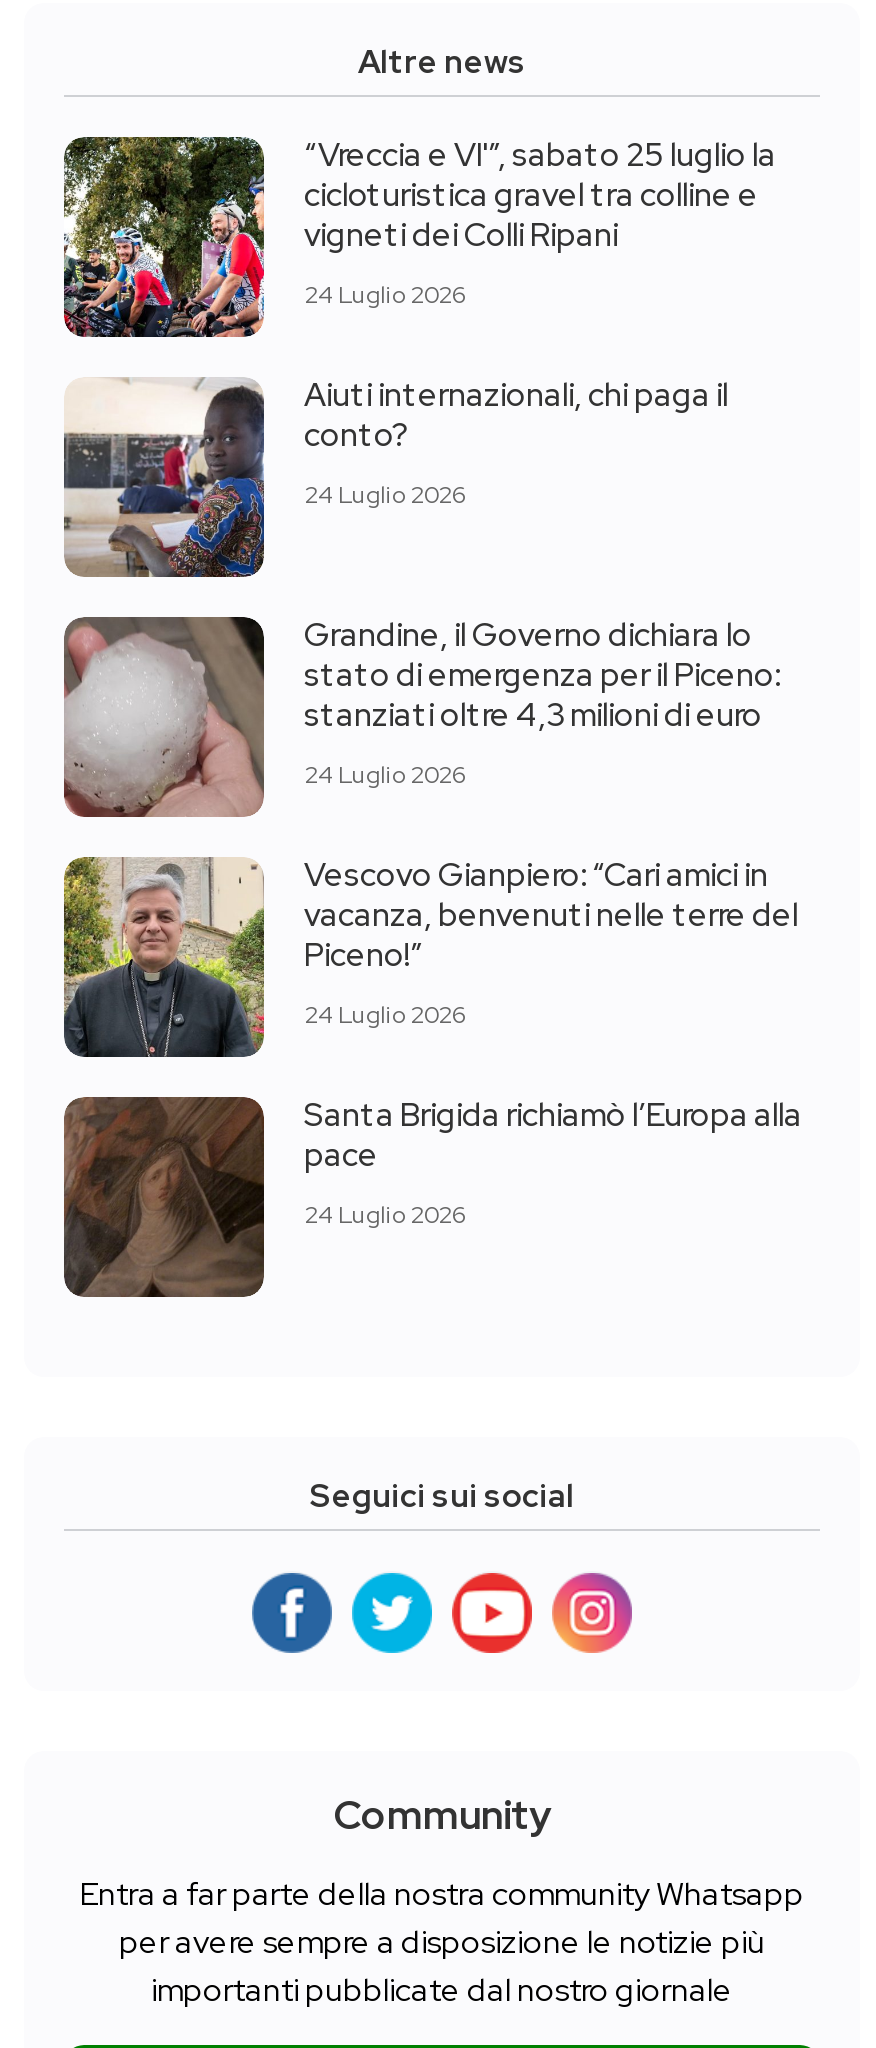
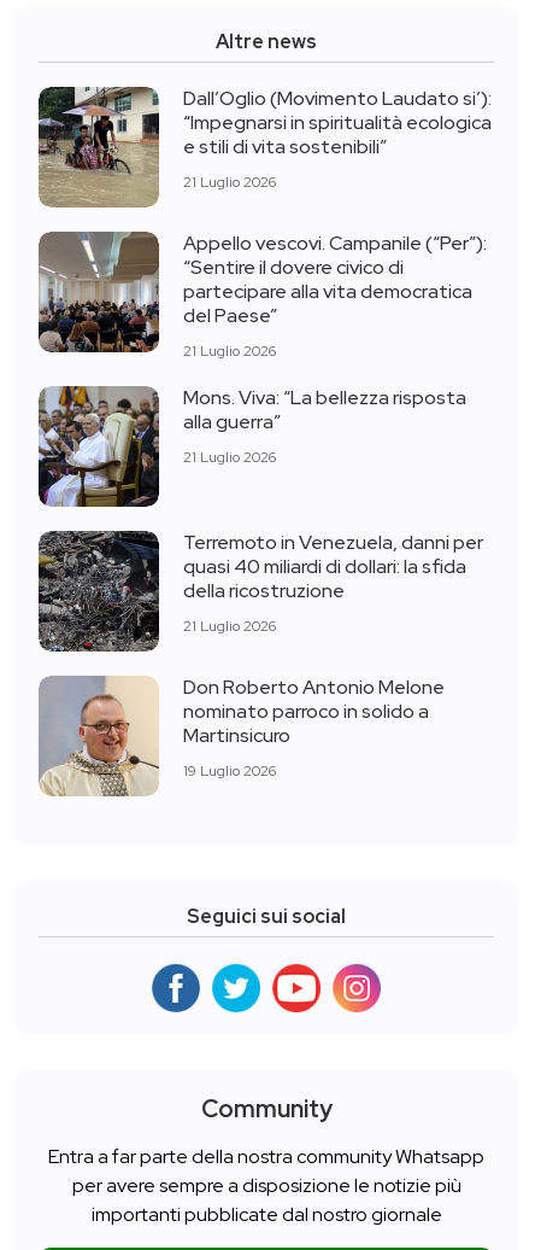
[62,135,776,338] [image] | “Vreccia e VI'”, sabato 25 luglio la | cicloturistica gravel tra colline e | vigneti dei Colli Ripani -> [39,86,492,208] [image] | Dall’Oglio (Movimento Laudato si’): | “Impegnarsi in spiritualità ecologica | e stili di vita sostenibili”
[304,279,464,311] 24 Luglio 2026 -> [183,173,276,192] 21 Luglio 2026
[64,375,728,578] [image] | Aiuti internazionali, chi paga il | conto? -> [37,230,487,354] [image] | Appello vescovi. Campanile (“Per”): | “Sentire il dovere civico di | partecipare alla vita democratica | del Paese”
[304,479,464,511] 24 Luglio 2026 -> [183,342,276,361] 21 Luglio 2026
[62,615,780,820] [image] | Grandine, il Governo dichiara lo | stato di emergenza per il Piceno: | stanziati oltre 4,3 milioni di euro -> [39,385,466,508] [image] | Mons. Viva: “La bellezza risposta | alla guerra”
[304,759,464,791] 24 Luglio 2026 -> [183,448,276,467] 21 Luglio 2026
[64,855,798,1058] [image] | Vescovo Gianpiero: “Cari amici in | vacanza, benvenuti nelle terre del | Piceno!” -> [39,530,483,652] [image] | Terremoto in Venezuela, danni per | quasi 40 miliardi di dollari: la sfida | della ricostruzione
[304,999,464,1031] 24 Luglio 2026 -> [183,617,276,636] 21 Luglio 2026
[64,1095,802,1298] [image] | Santa Brigida richiamò l’Europa alla | pace -> [40,675,445,796] [image] | Don Roberto Antonio Melone | nominato parroco in solido a | Martinsicuro
[304,1199,464,1231] 24 Luglio 2026 -> [183,762,276,781] 19 Luglio 2026

